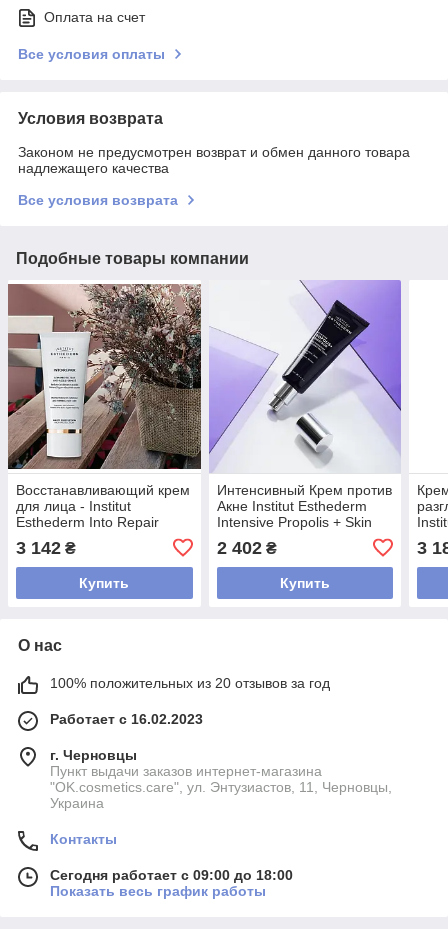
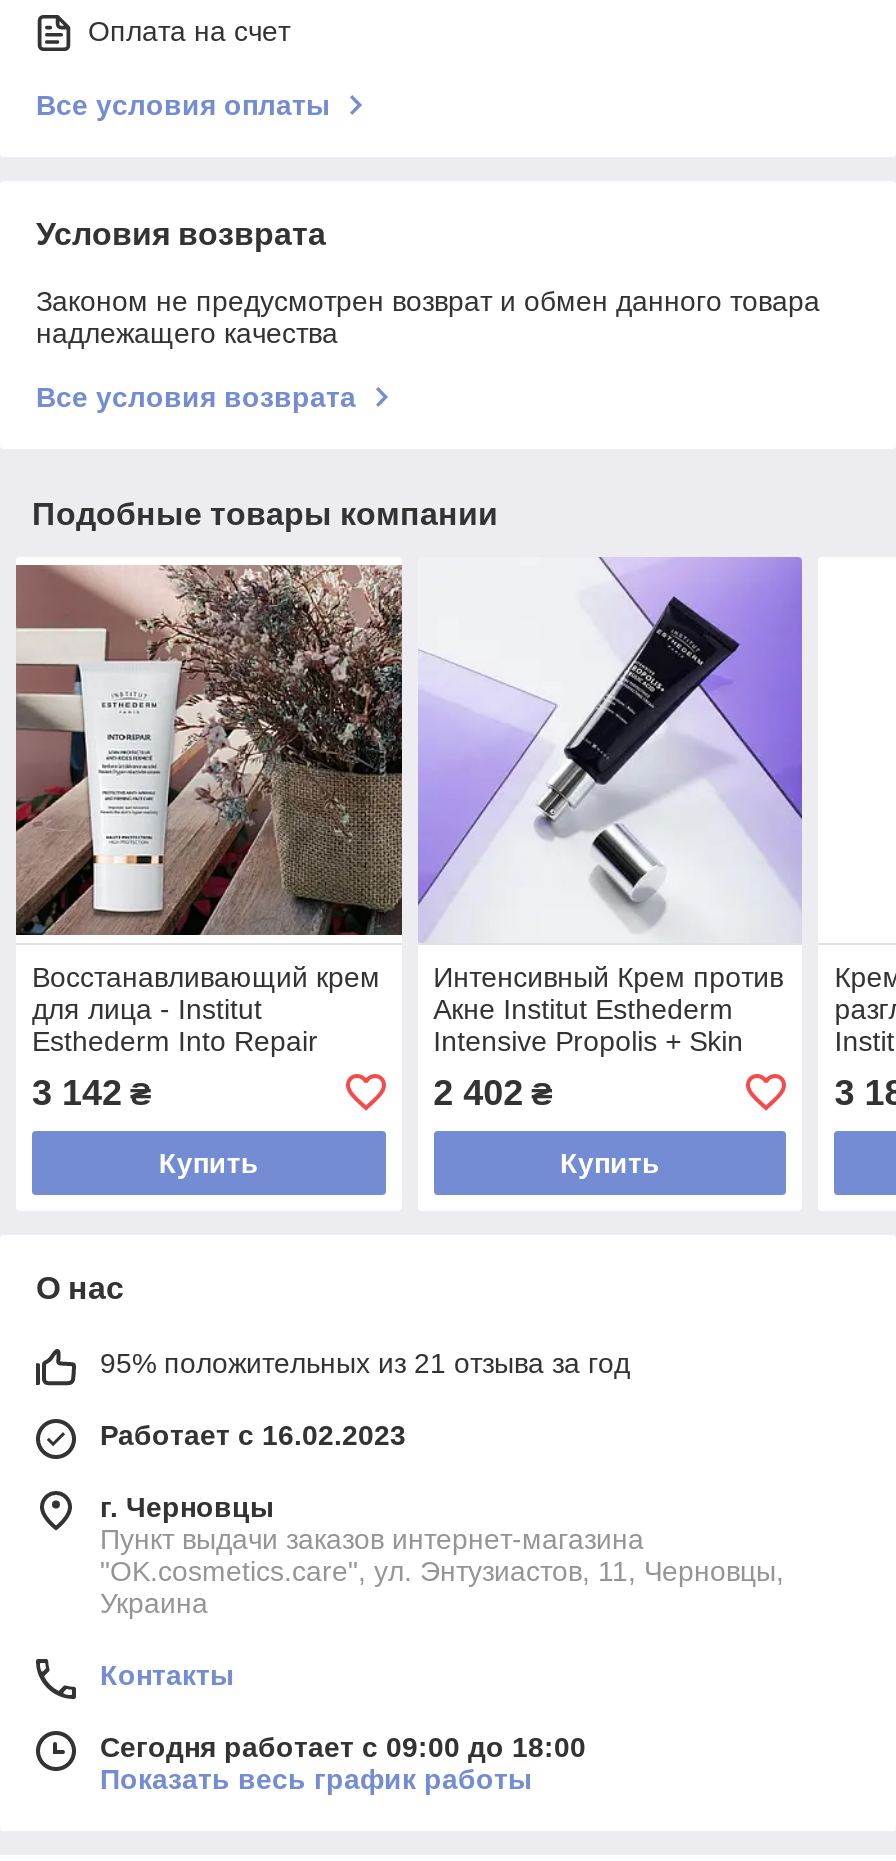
[50,675,330,691] 100% положительных из 20 отзывов за год -> [100,1347,630,1379] 95% положительных из 21 отзыва за год

